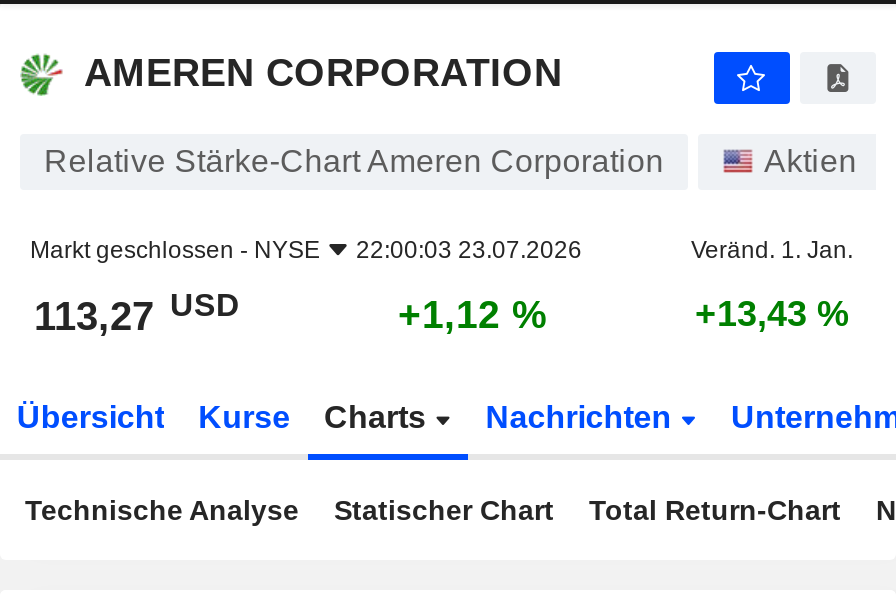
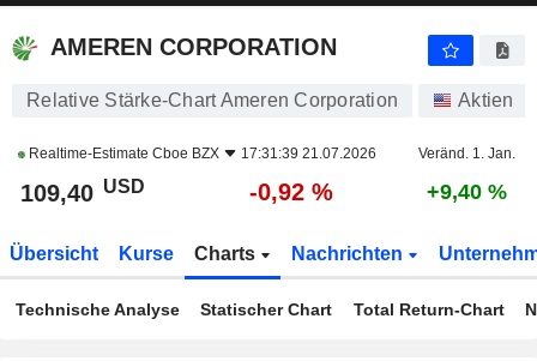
[30,236,582,264] Markt geschlossen - NYSE | 22:00:03 23.07.2026 -> [25,145,376,162] Realtime-Estimate Cboe BZX | 17:31:39 21.07.2026
[34,287,240,338] 113,27 USD -> [20,176,145,206] 109,40 USD
[398,292,548,336] +1,12 % -> [249,179,333,205] -0,92 %
[695,294,849,334] +13,43 % -> [426,180,506,204] +9,40 %

